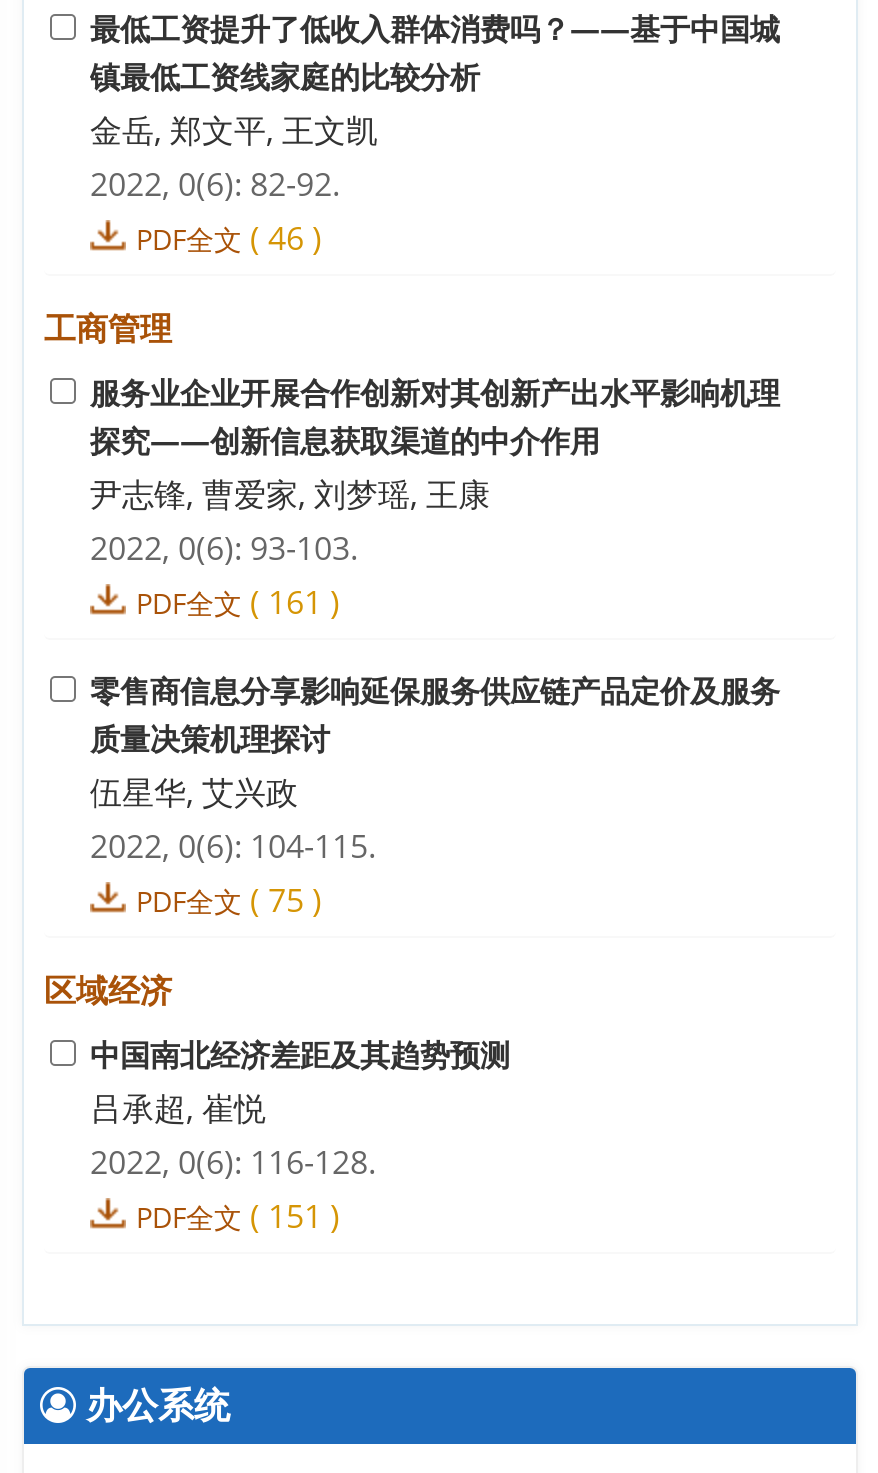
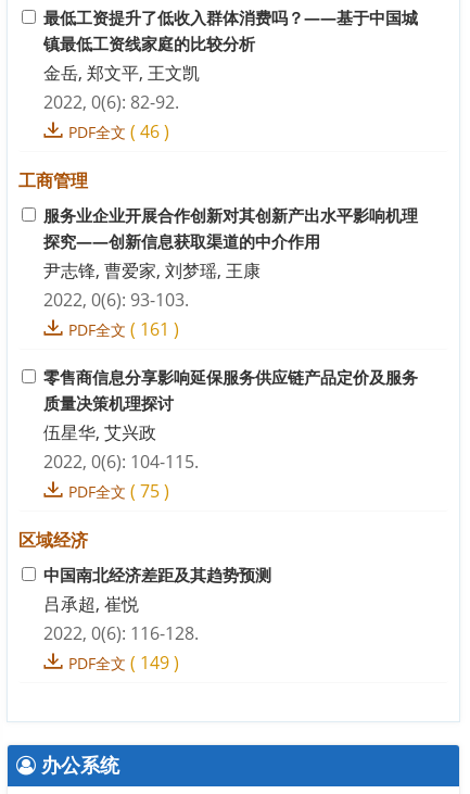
[136,1194,340,1238] PDF全文(151) -> [68,651,179,675] PDF全文(149)

